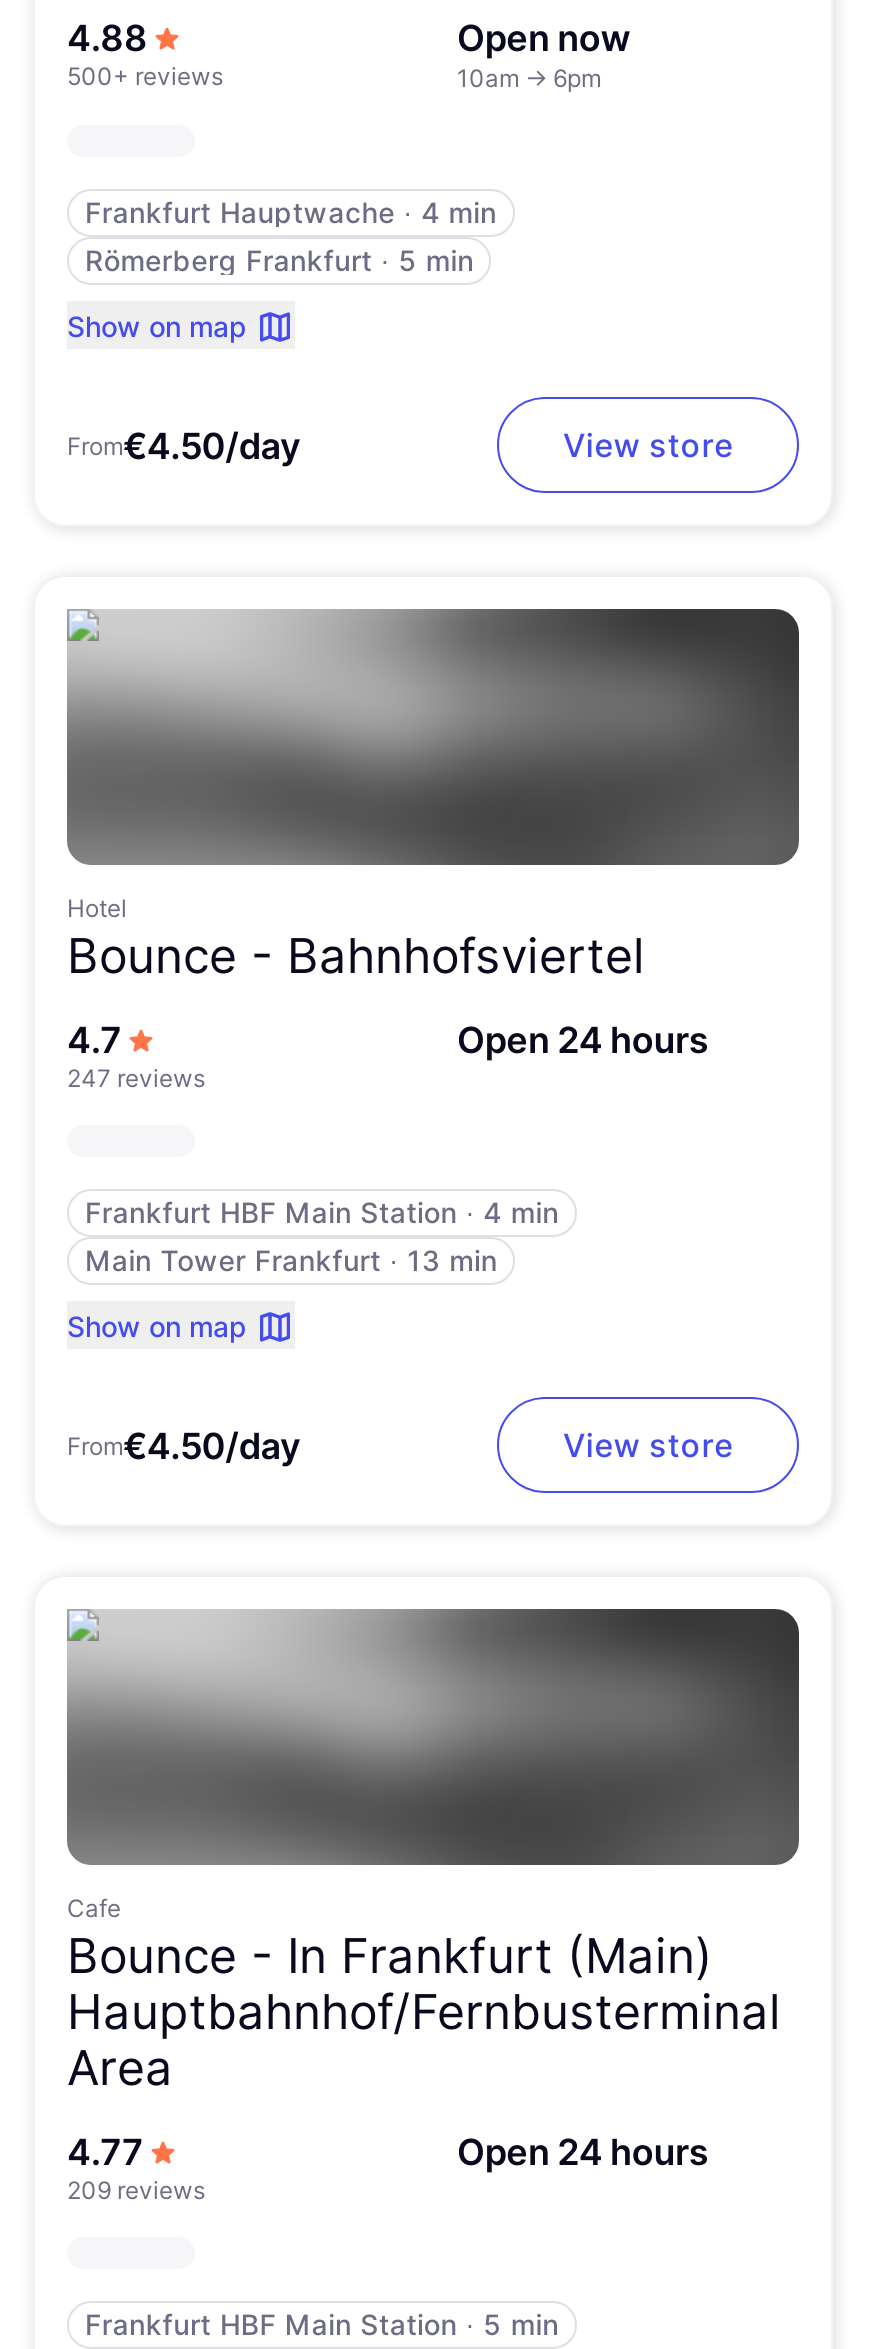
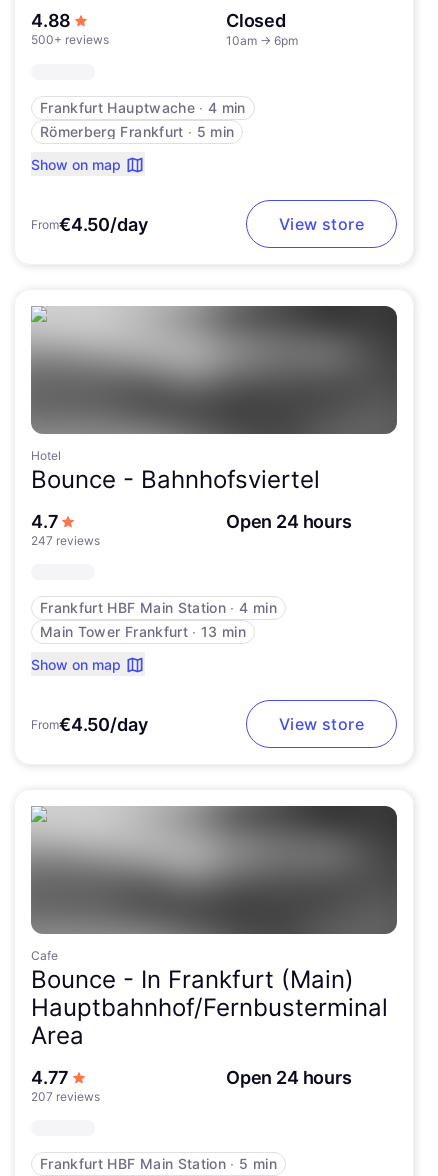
[457,17,630,59] Open now -> [226,10,286,31] Closed
[67,2175,205,2205] 209 reviews -> [31,1089,100,1104] 207 reviews

